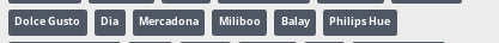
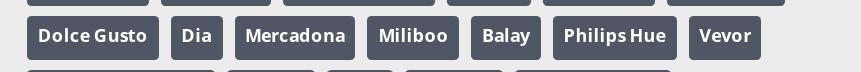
none -> [699,23,751,49] Vevor

